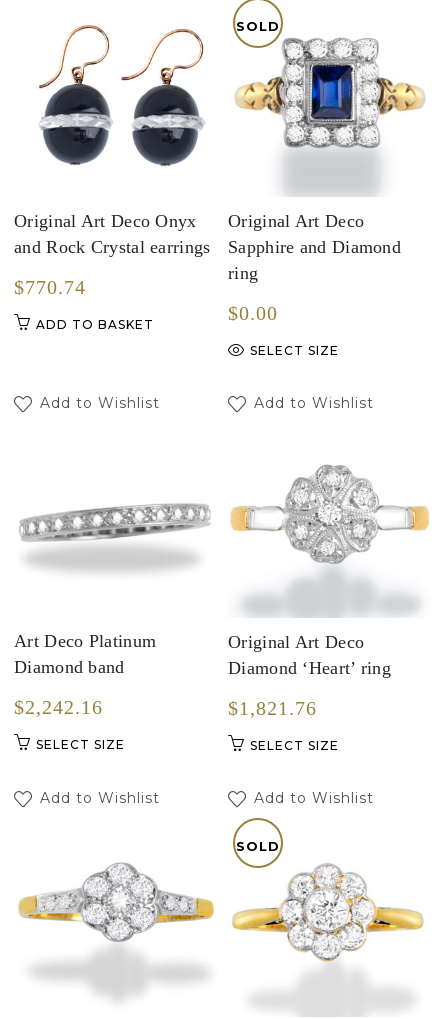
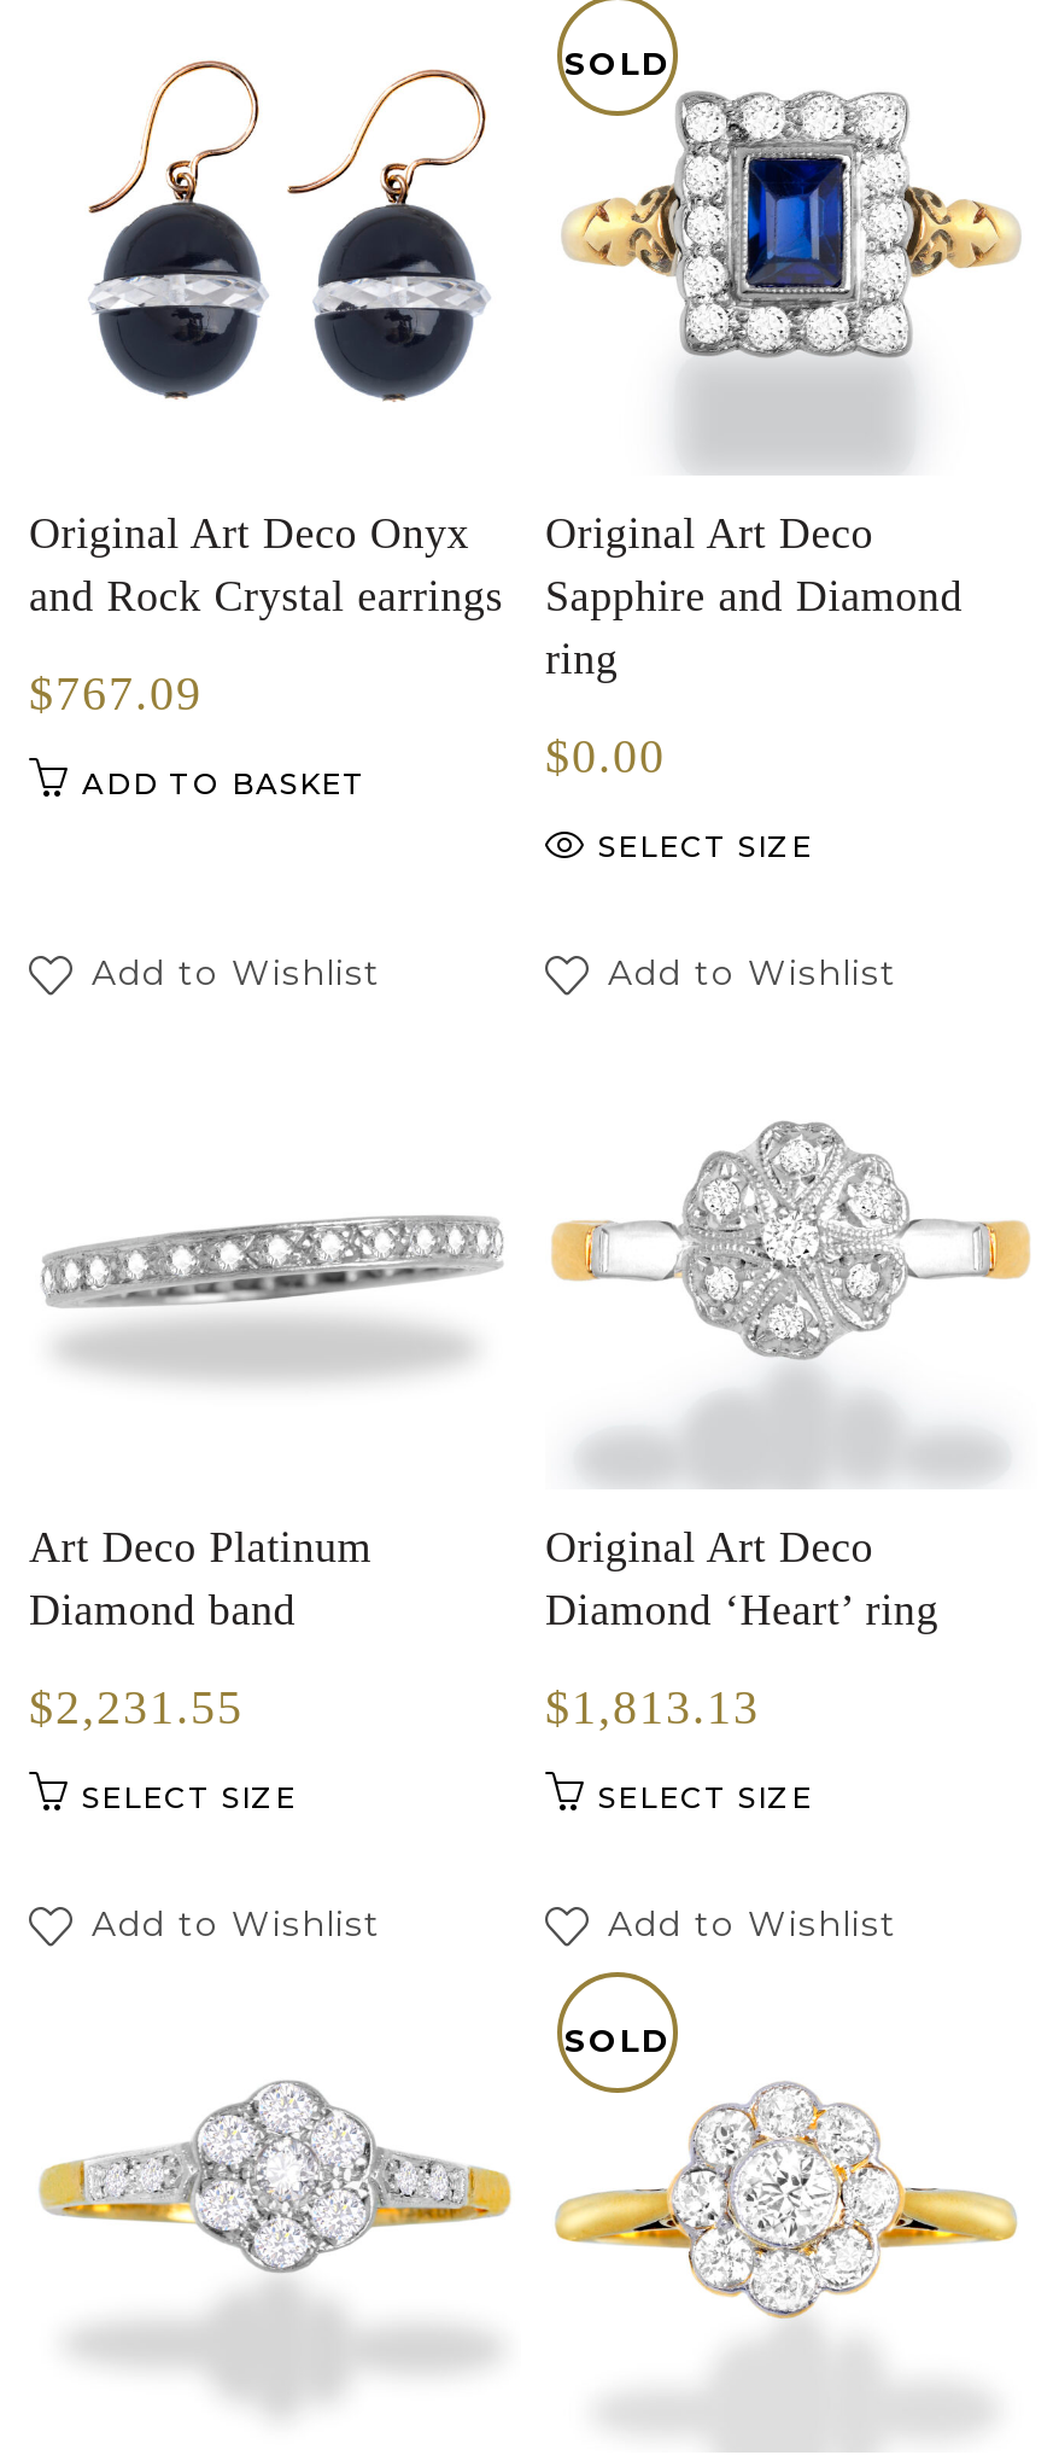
[14,276,86,298] $770.74 -> [29,666,203,719] $767.09
[14,696,103,718] $2,242.16 -> [29,1681,244,1734] $2,231.55
[228,696,317,718] $1,821.76 -> [545,1681,760,1734] $1,813.13

